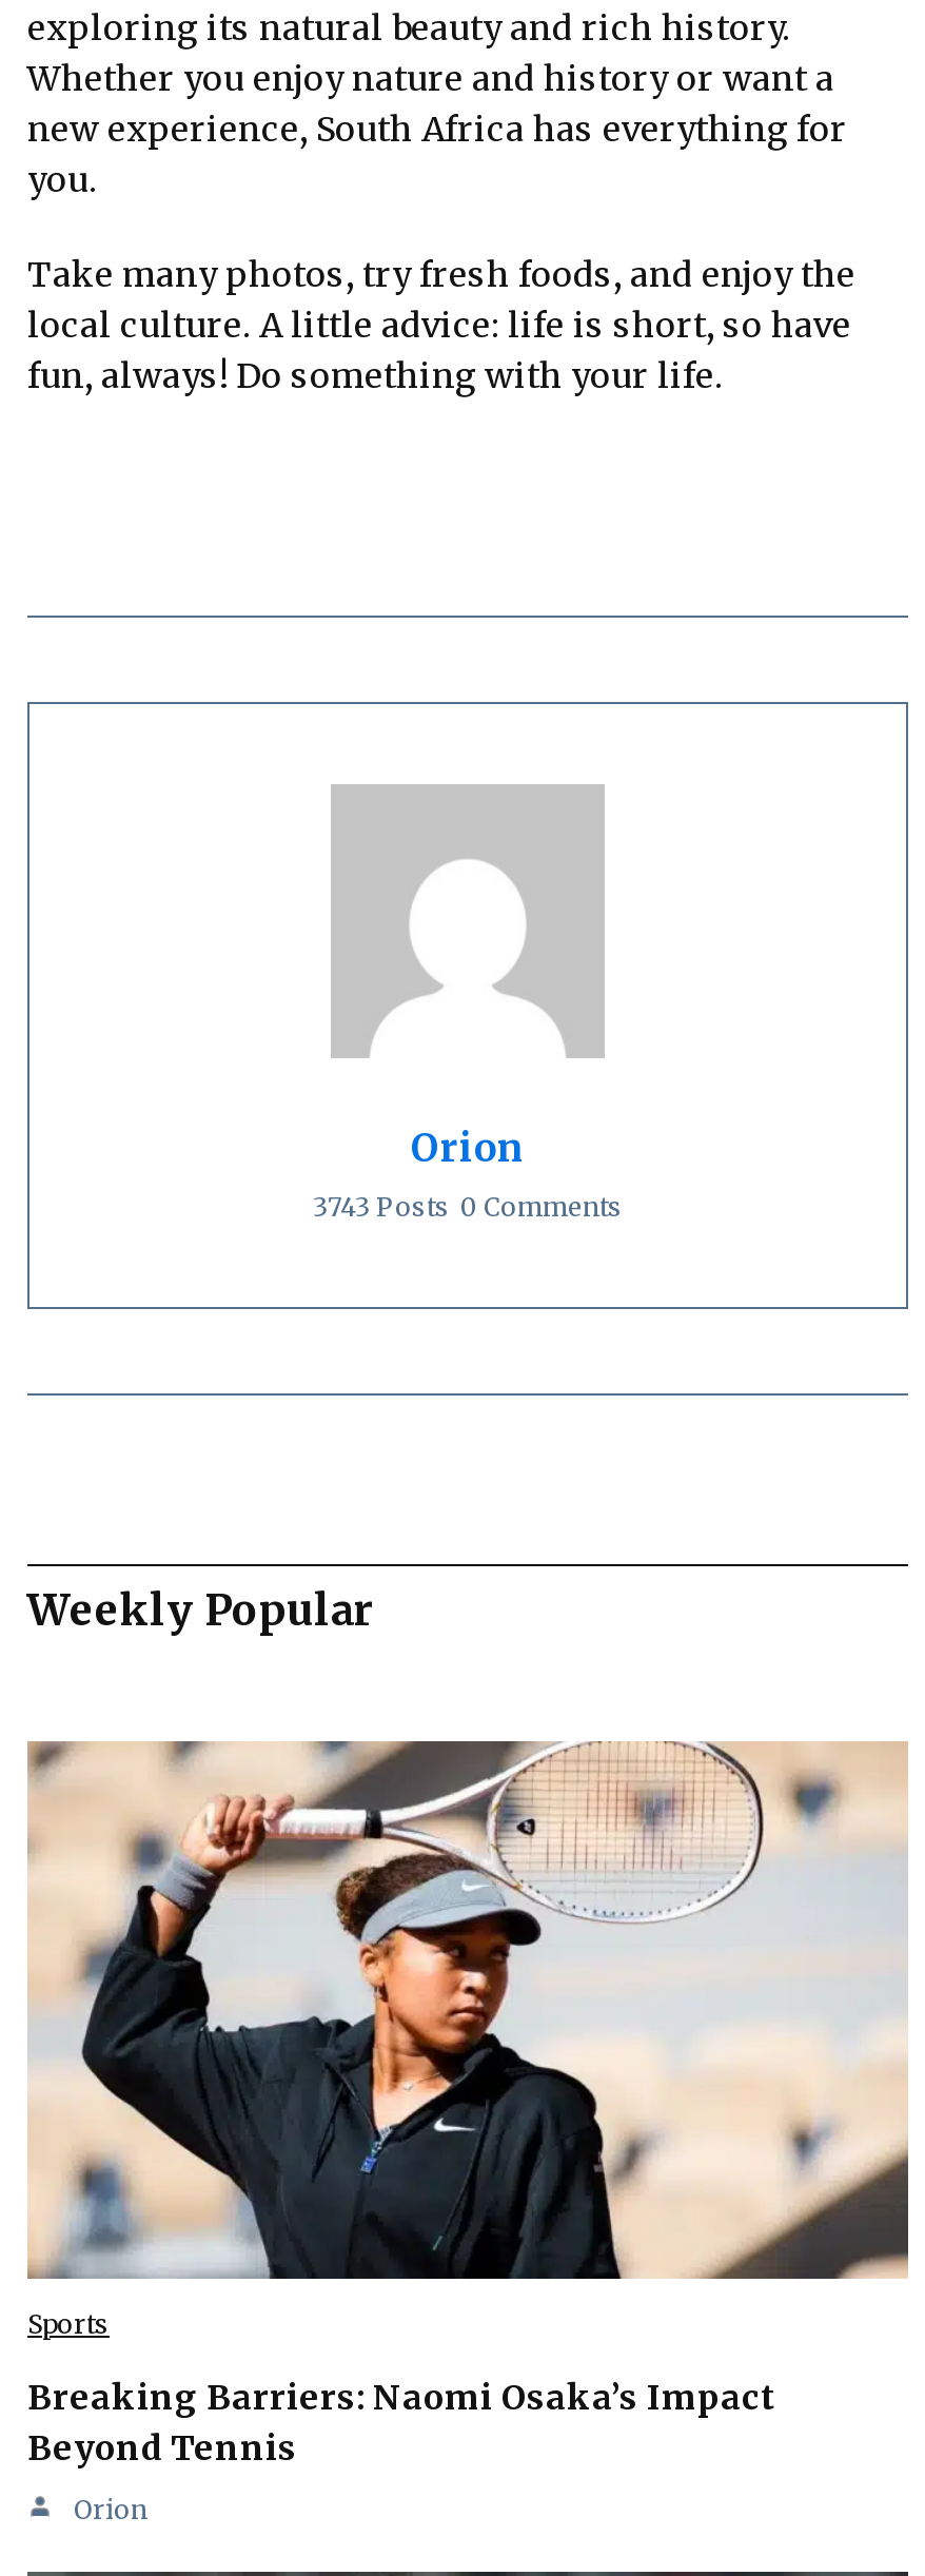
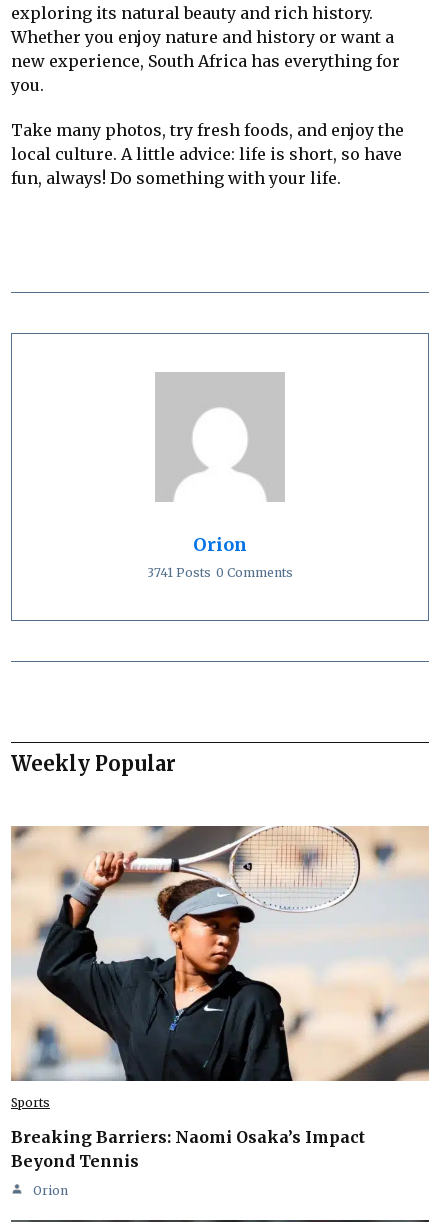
[313,1190,623,1222] 3743 Posts 0 Comments -> [147,565,293,580] 3741 Posts 0 Comments

